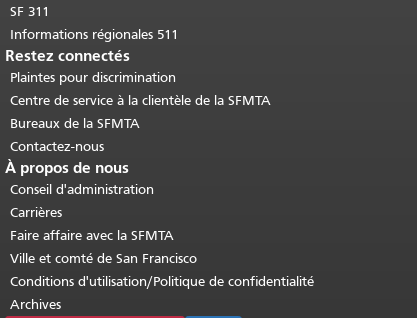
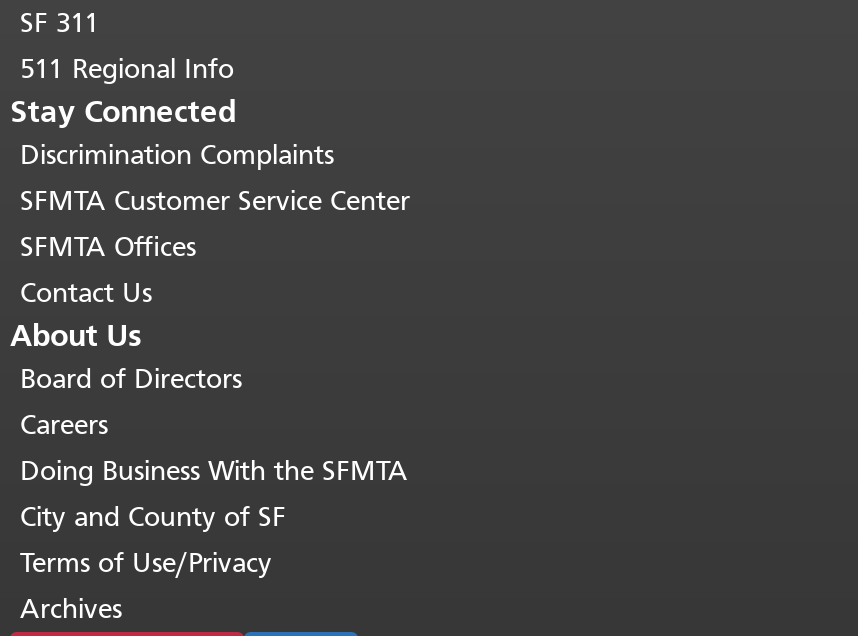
[5,26,314,290] Informations régionales 511 | Restez connectés | Plaintes pour discrimination | Centre de service à la clientèle de la SFMTA | Bureaux de la SFMTA | Contactez-nous | À propos de nous | Conseil d'administration | Carrières | Faire affaire avec la SFMTA | Ville et comté de San Francisco | Conditions d'utilisation/Politique de confidentialité -> [10,52,410,580] 511 Regional Info | Stay Connected | Discrimination Complaints | SFMTA Customer Service Center | SFMTA Offices | Contact Us | About Us | Board of Directors | Careers | Doing Business With the SFMTA | City and County of SF | Terms of Use/Privacy

